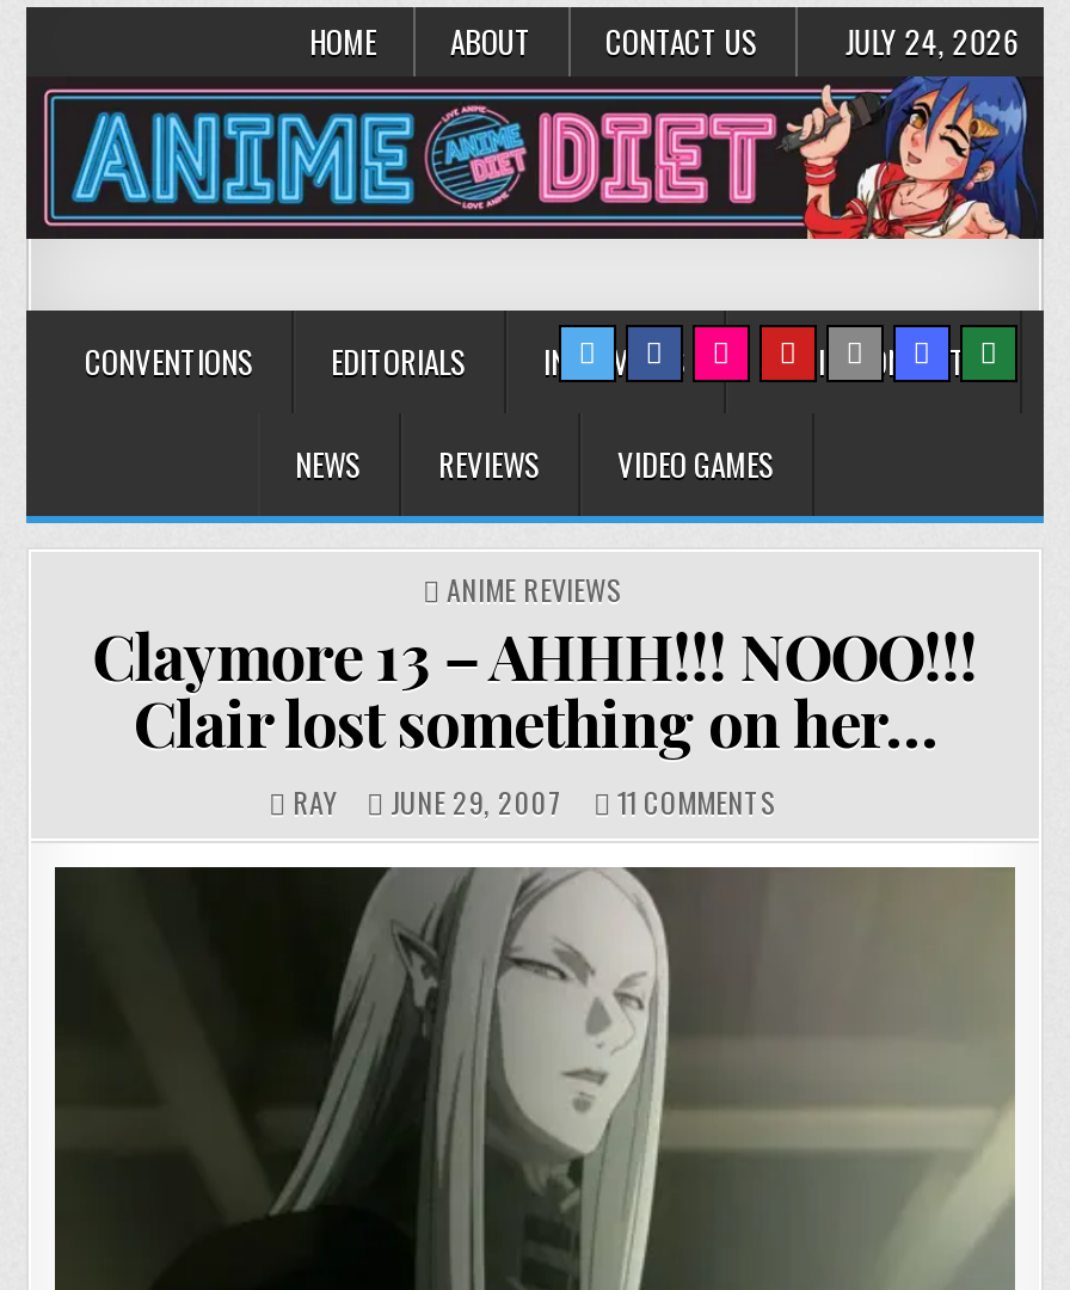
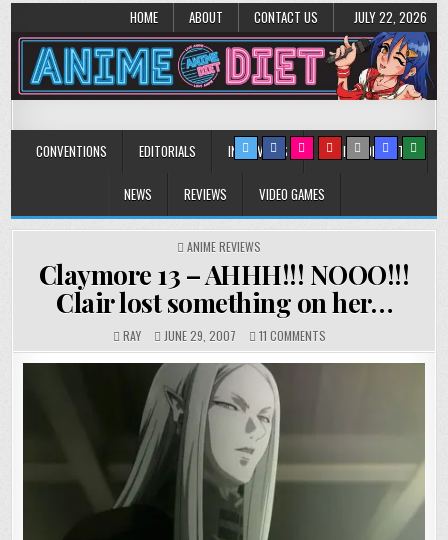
[309,17,1019,64] HOME ABOUT CONTACT US JULY 24, 2026 -> [129,7,427,27] HOME ABOUT CONTACT US JULY 22, 2026

